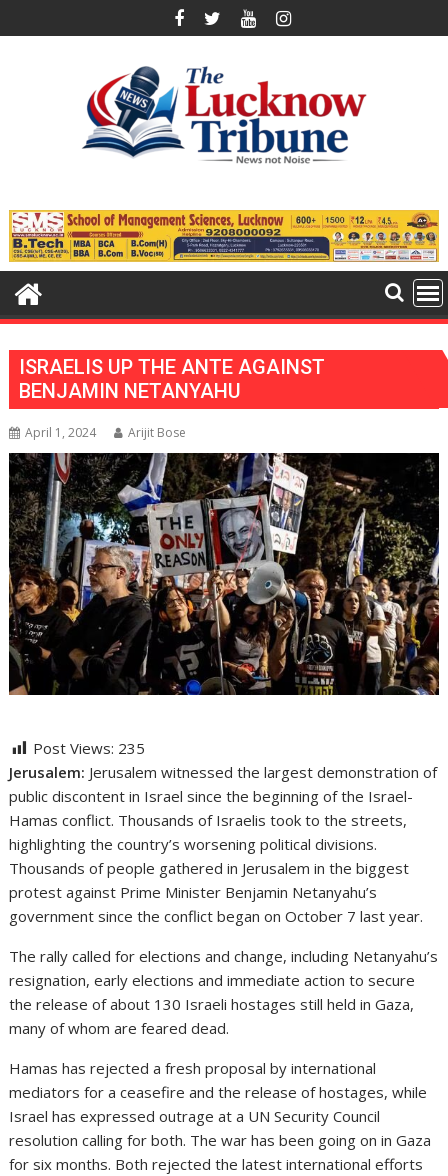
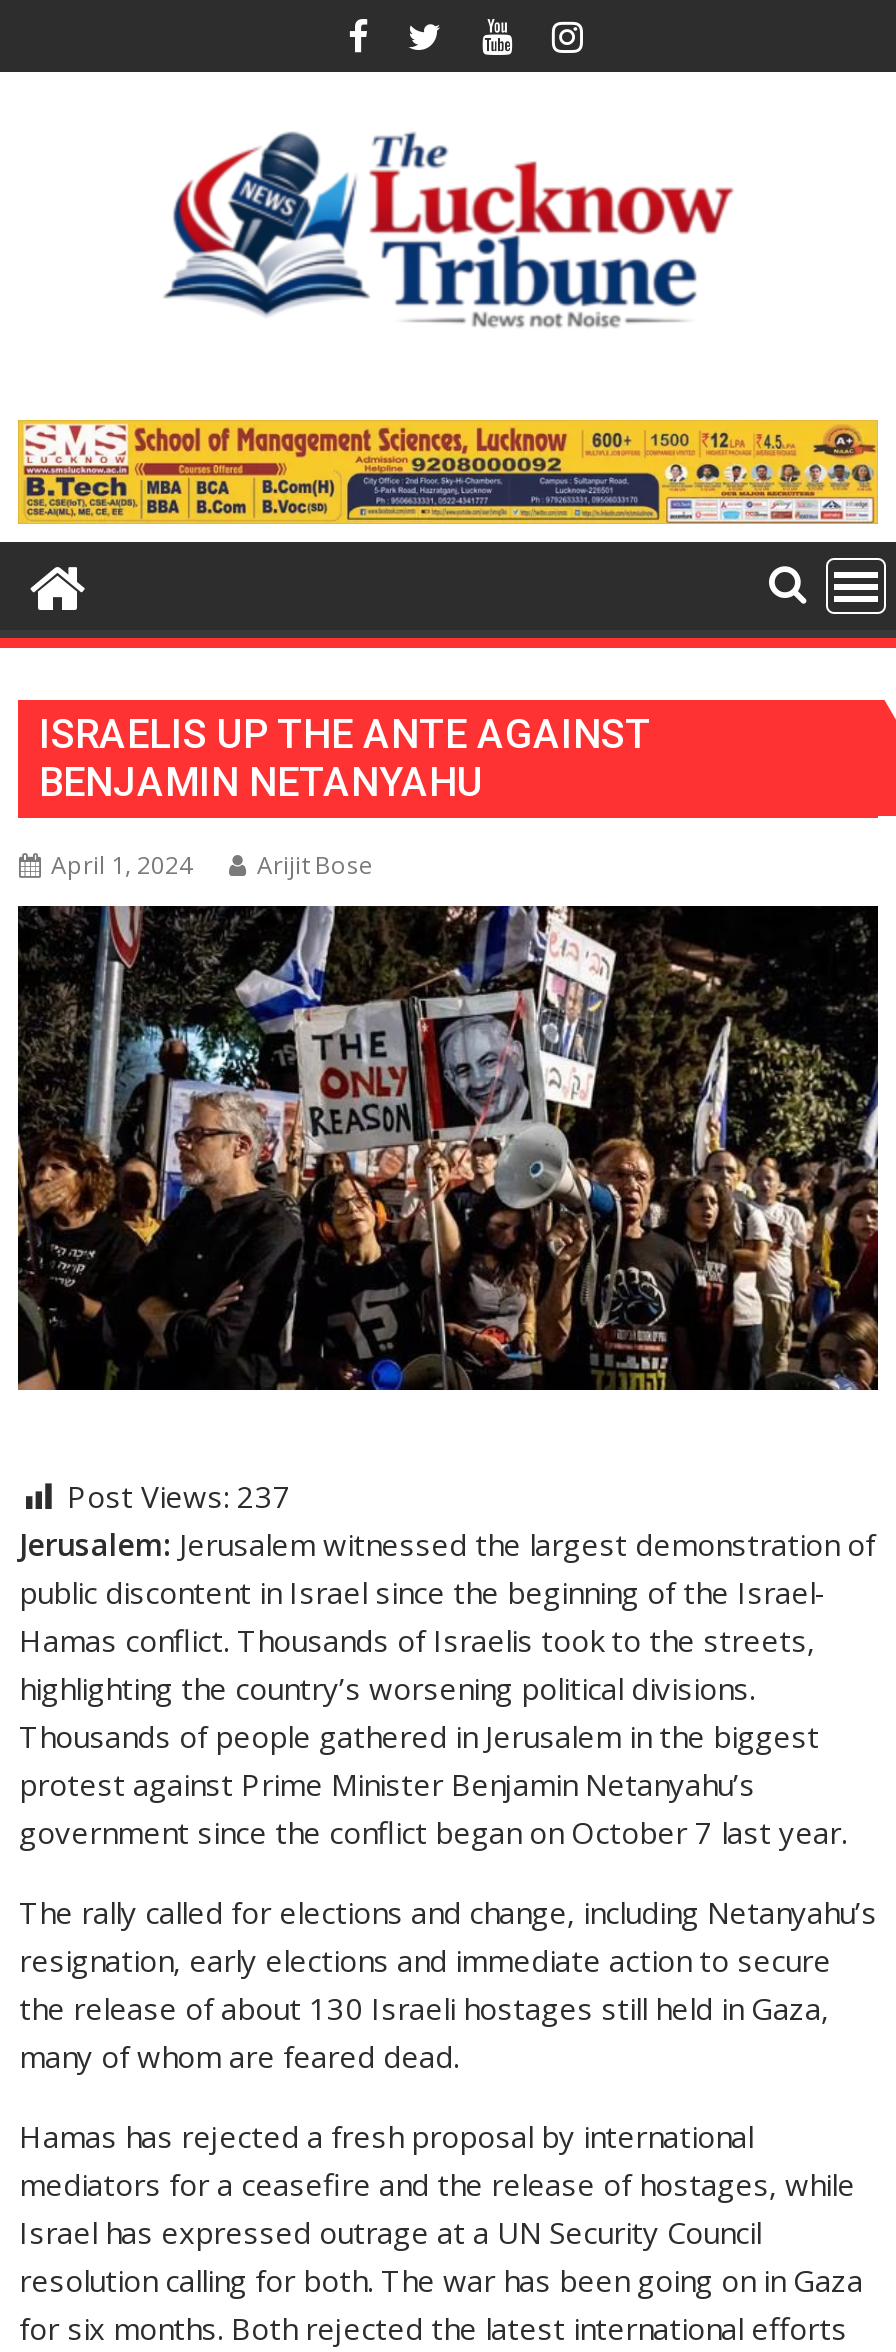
[33,738,145,758] Post Views: 235 -> [67,1475,291,1515] Post Views: 237

